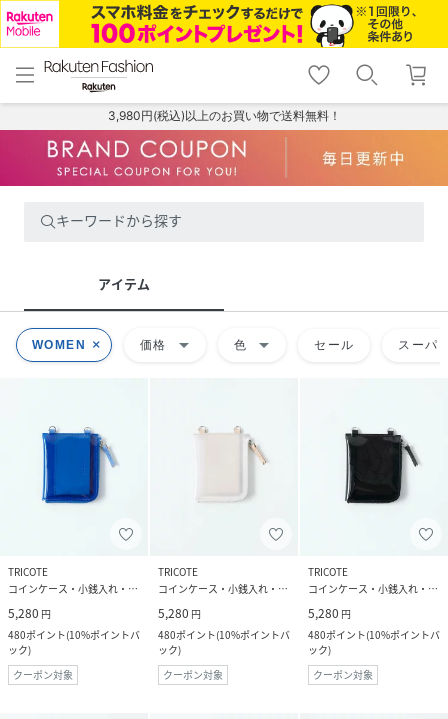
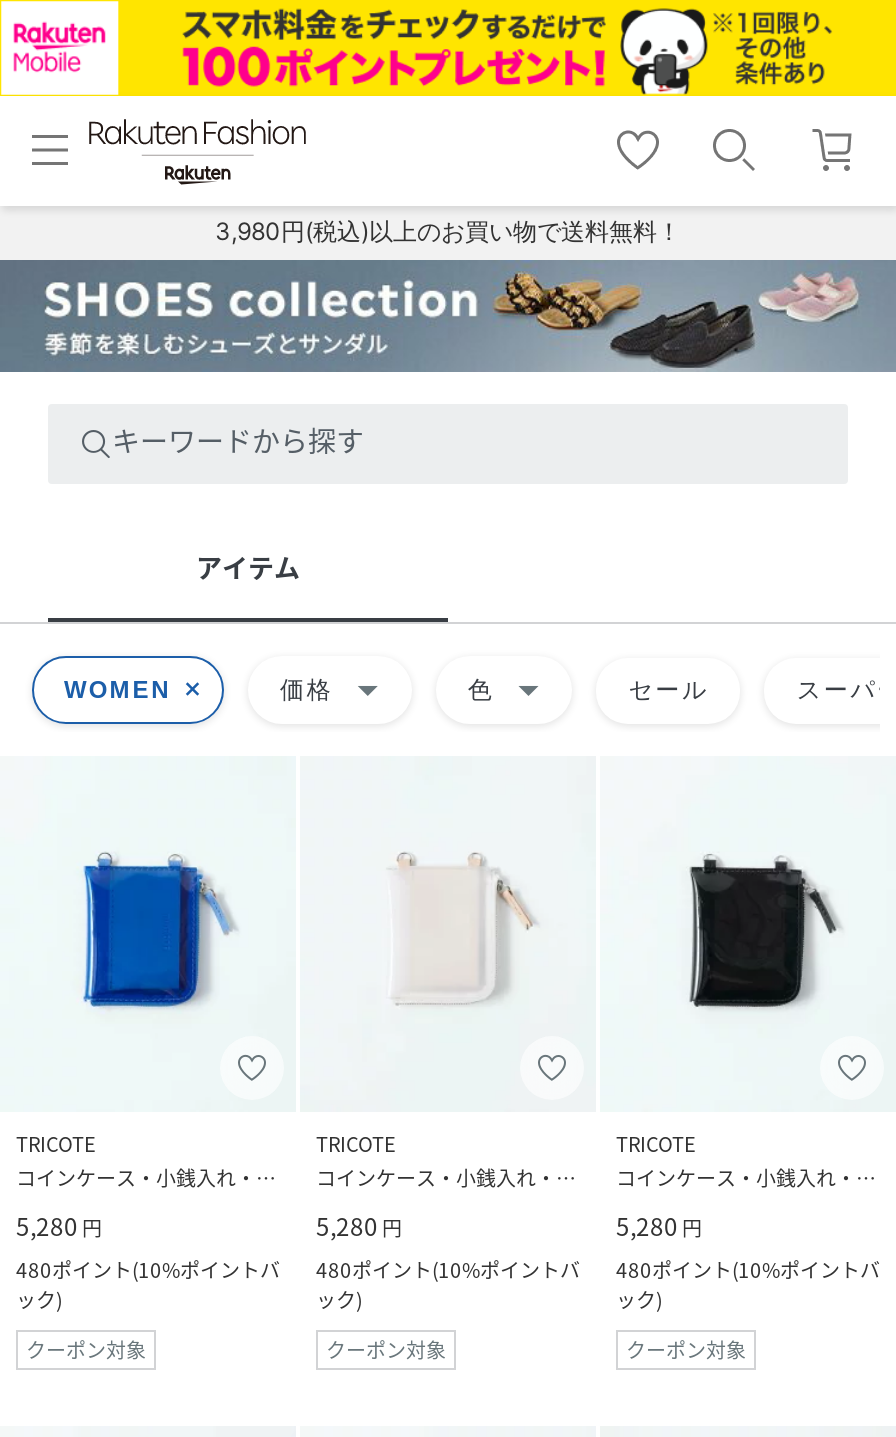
[3,129,445,186] [image] -> [6,258,890,372] [image]

